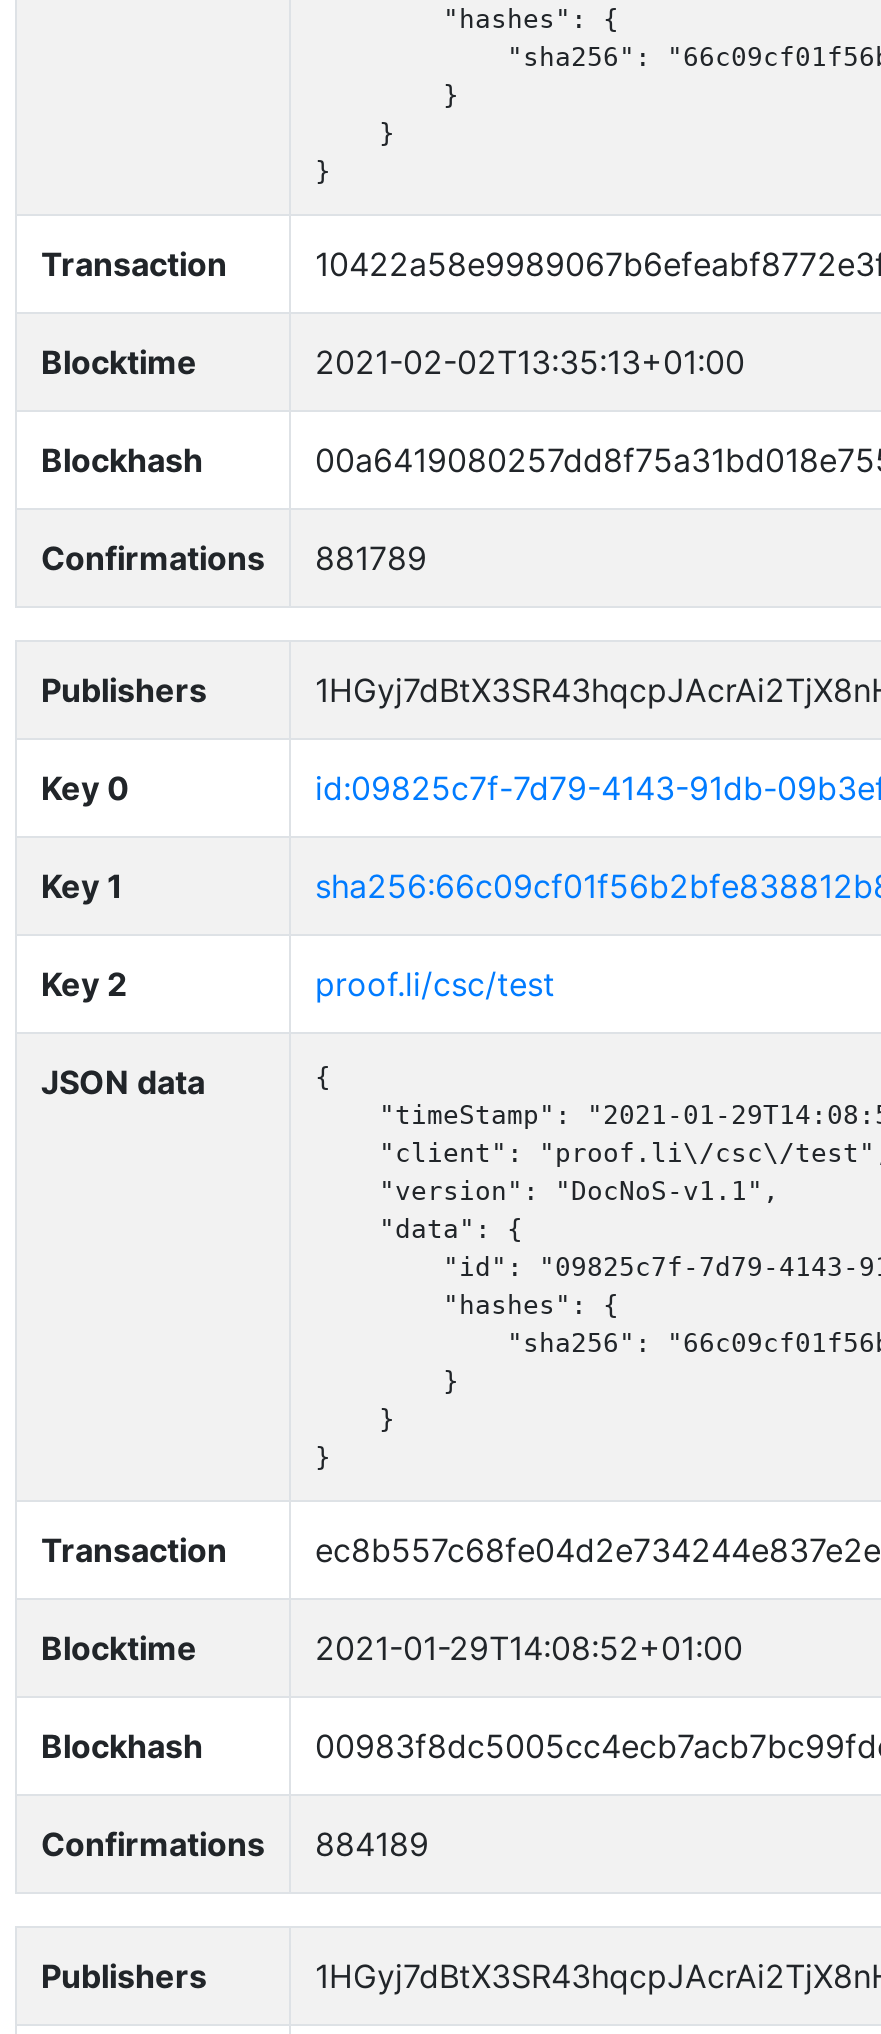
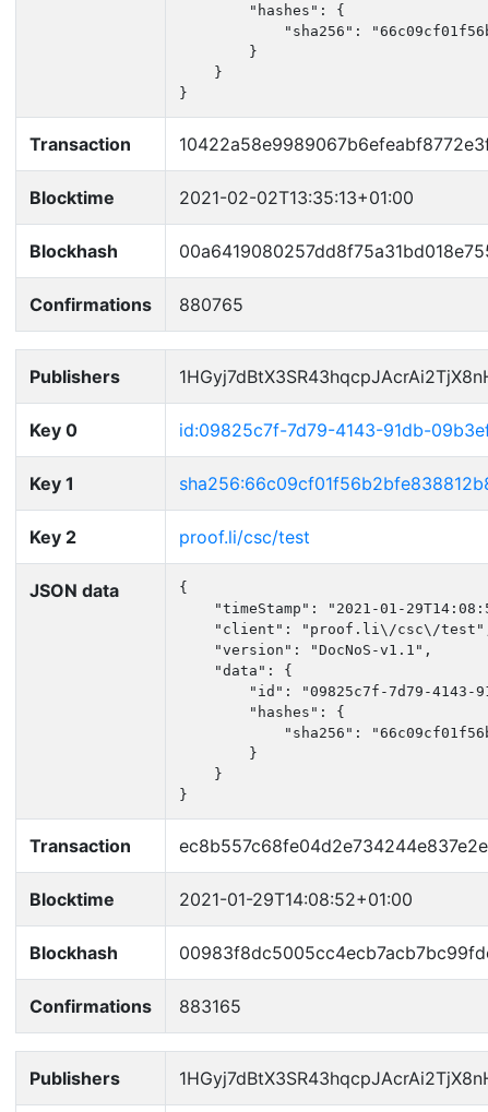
[41,538,427,578] Confirmations 881789 -> [29,294,243,315] Confirmations 880765
[41,1824,429,1864] Confirmations 884189 -> [29,995,241,1017] Confirmations 883165

